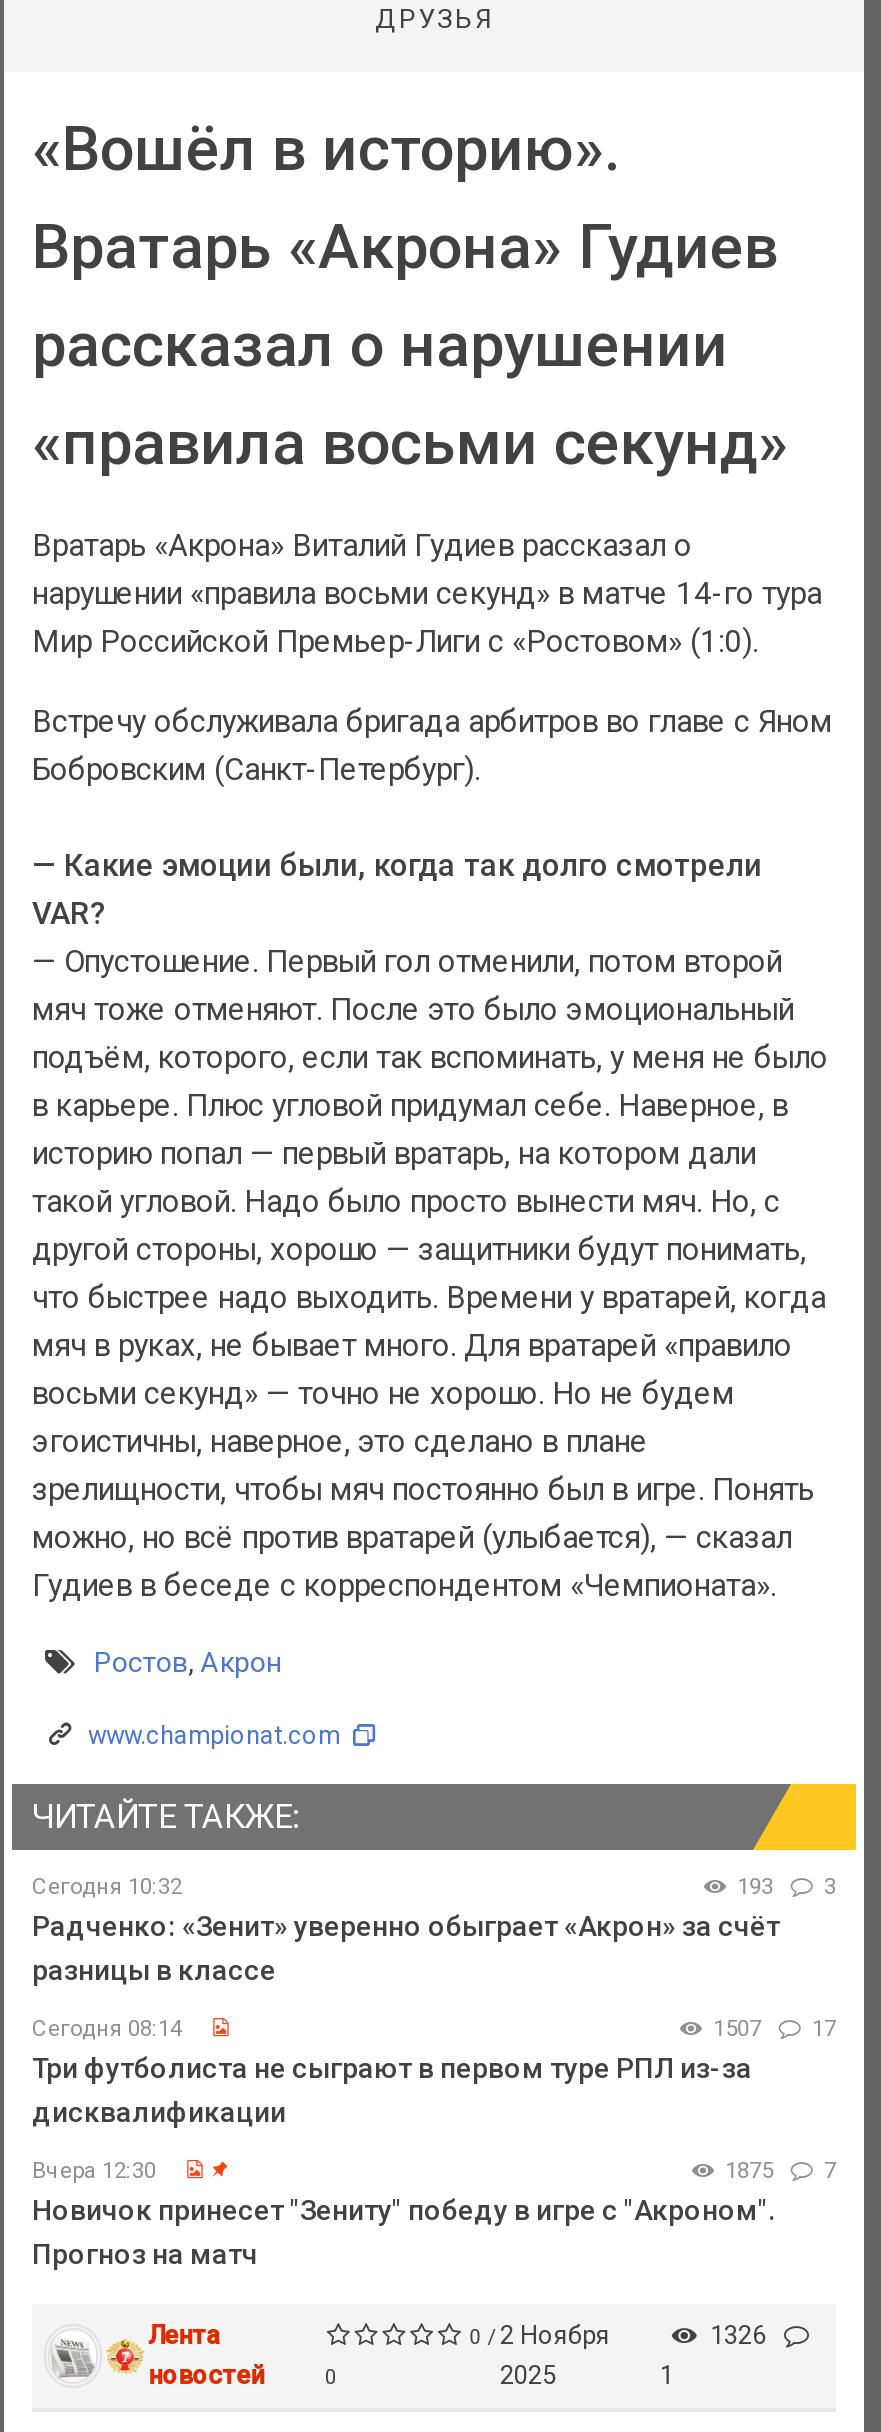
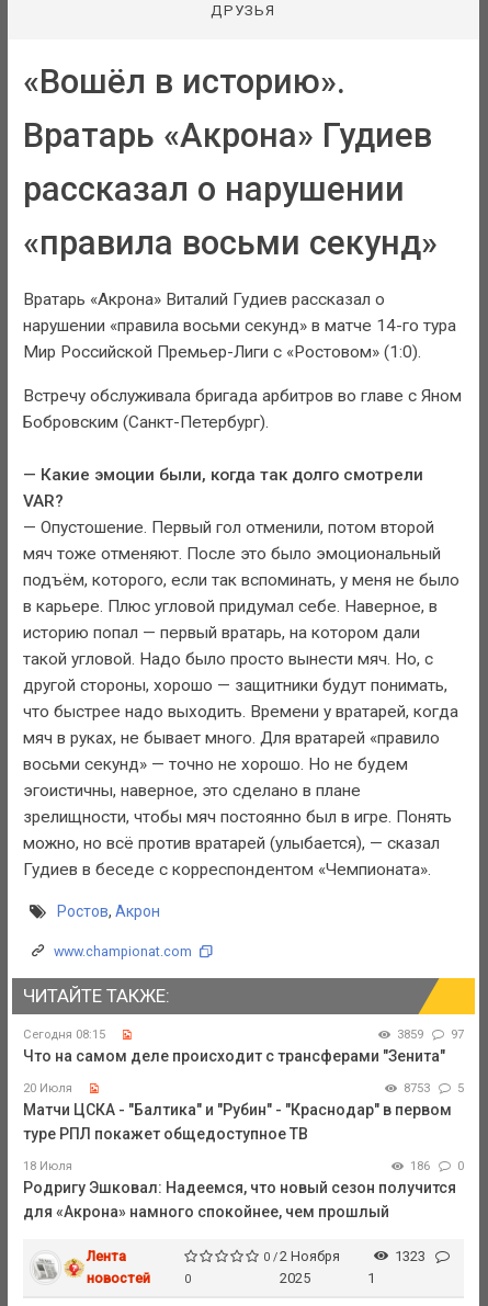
[32,1874,836,1986] Сегодня 10:32 | 193 | 3 | Радченко: «Зенит» уверенно обыграет «Акрон» за счёт | разницы в классе -> [23,1027,464,1065] Сегодня 08:15 | 3859 | 97 | Что на самом деле происходит с трансферами "Зенита"
[32,2016,836,2128] Сегодня 08:14 | 1507 | 17 | Три футболиста не сыграют в первом туре РПЛ из-за | дисквалификации -> [23,1081,464,1142] 20 Июля | 8753 | 5 | Матчи ЦСКА - "Балтика" и "Рубин" - "Краснодар" в первом | туре РПЛ покажет общедоступное ТВ
[32,2157,836,2269] Вчера 12:30 | 1875 | 7 | Новичок принесет "Зениту" победу в игре с "Акроном". | Прогноз на матч -> [23,1159,464,1220] 18 Июля | 186 | 0 | Родригу Эшковал: Надеемся, что новый сезон получится | для «Акрона» намного спокойнее, чем прошлый
[710,2320,772,2350] 1326 -> [395,1248,429,1264] 1323

